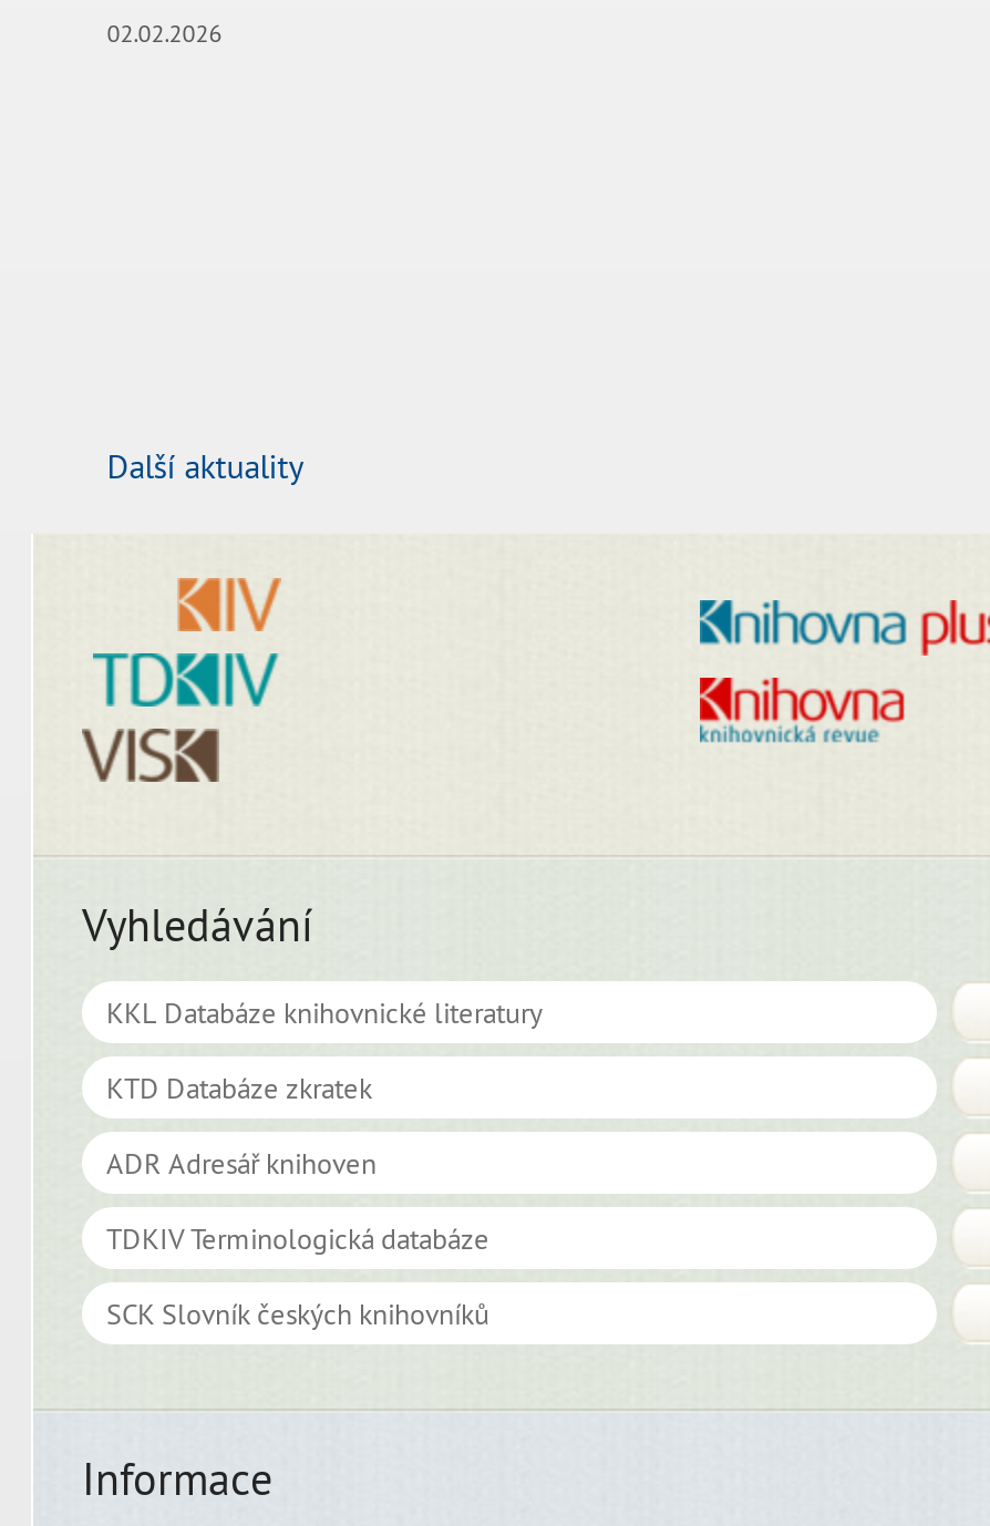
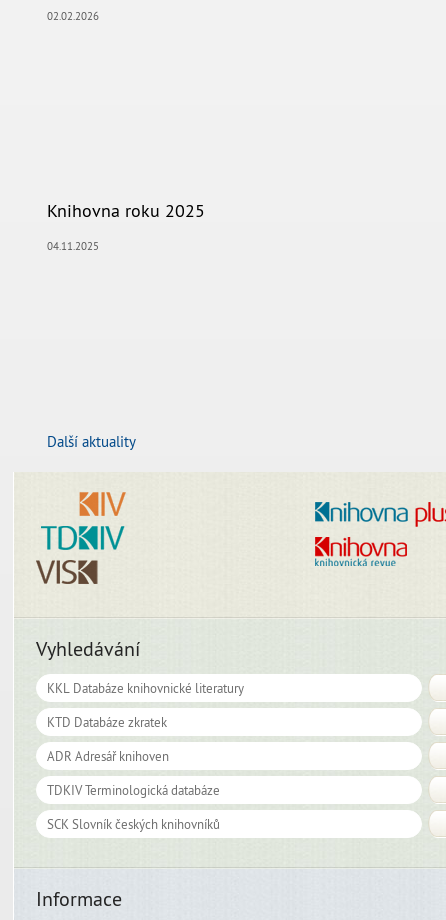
none -> [47,199,205,253] Knihovna roku 2025 | 04.11.2025

